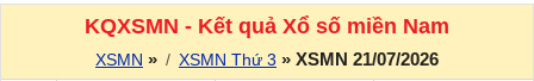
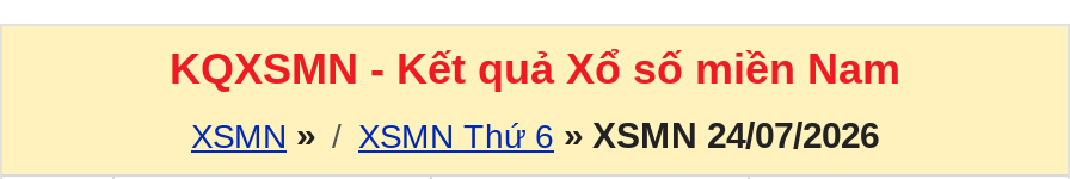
[95,49,439,69] XSMN» XSMN Thứ 3» XSMN 21/07/2026 -> [191,115,879,155] XSMN» XSMN Thứ 6» XSMN 24/07/2026

